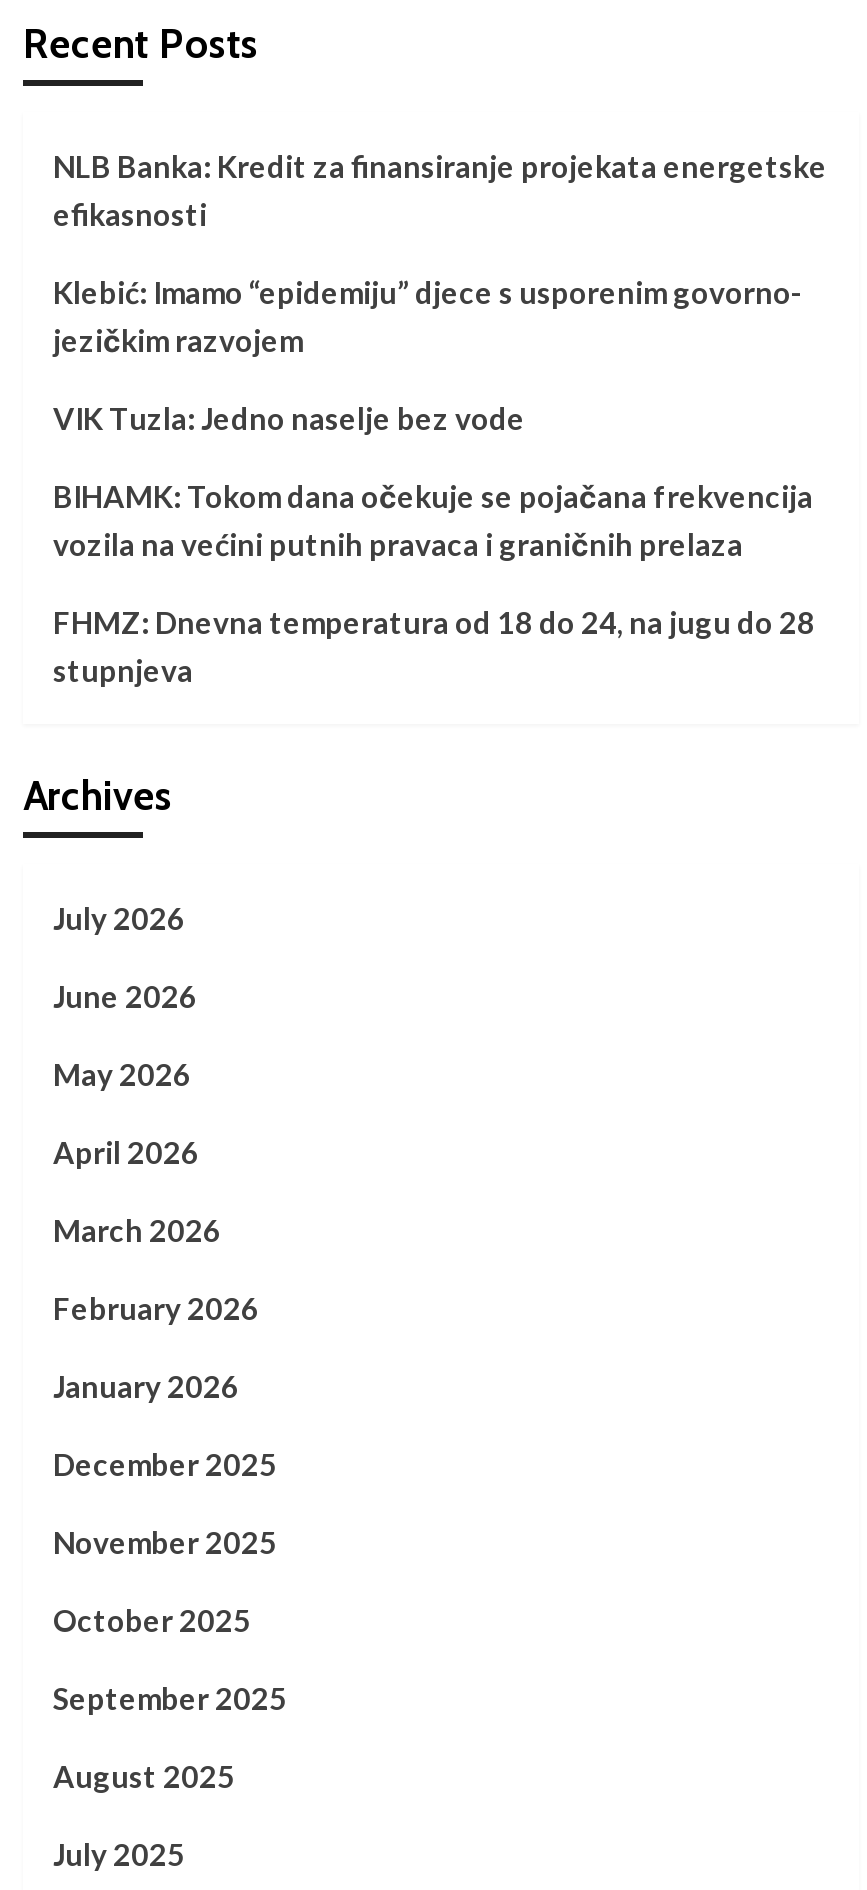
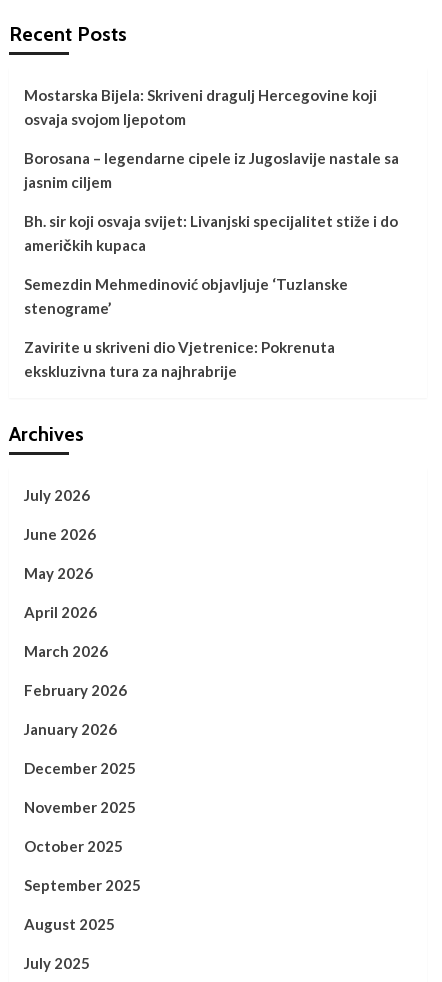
[53,147,827,231] NLB Banka: Kredit za finansiranje projekata energetske | efikasnosti -> [24,85,377,127] Mostarska Bijela: Skriveni dragulj Hercegovine koji | osvaja svojom ljepotom
[53,273,803,357] Klebić: Imamo “epidemiju” djece s usporenim govorno- | jezičkim razvojem -> [24,148,399,190] Borosana – legendarne cipele iz Jugoslavije nastale sa | jasnim ciljem
[53,399,525,435] VIK Tuzla: Jedno naselje bez vode -> [24,211,398,253] Bh. sir koji osvaja svijet: Livanjski specijalitet stiže i do | američkih kupaca
[53,477,813,561] BIHAMK: Tokom dana očekuje se pojačana frekvencija | vozila na većini putnih pravaca i graničnih prelaza -> [24,274,348,316] Semezdin Mehmedinović objavljuje ‘Tuzlanske | stenograme’
[53,603,815,687] FHMZ: Dnevna temperatura od 18 do 24, na jugu do 28 | stupnjeva -> [24,337,335,379] Zavirite u skriveni dio Vjetrenice: Pokrenuta | ekskluzivna tura za najhrabrije

